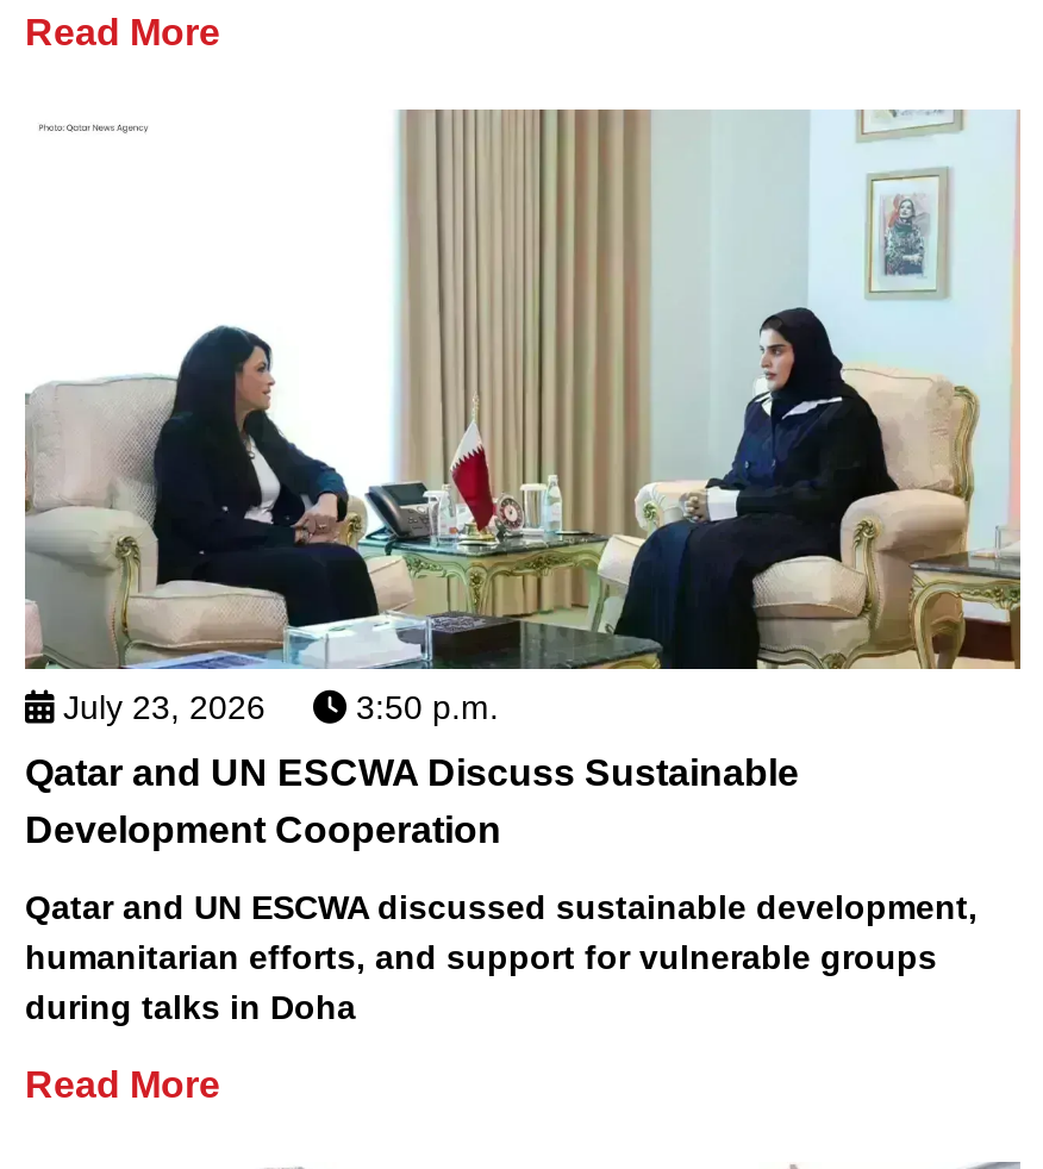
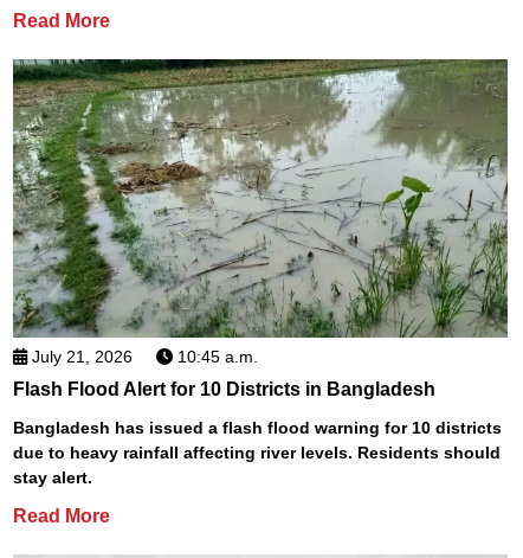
[25,107,1020,726] [image] | July 23, 2026 | 3:50 p.m. -> [12,58,509,366] [image] | July 21, 2026 | 10:45 a.m.
[25,752,799,849] Qatar and UN ESCWA Discuss Sustainable | Development Cooperation -> [13,379,435,399] Flash Flood Alert for 10 Districts in Bangladesh
[25,888,978,1026] Qatar and UN ESCWA discussed sustainable development, | humanitarian efforts, and support for vulnerable groups | during talks in Doha -> [13,418,502,487] Bangladesh has issued a flash flood warning for 10 districts | due to heavy rainfall affecting river levels. Residents should | stay alert.

